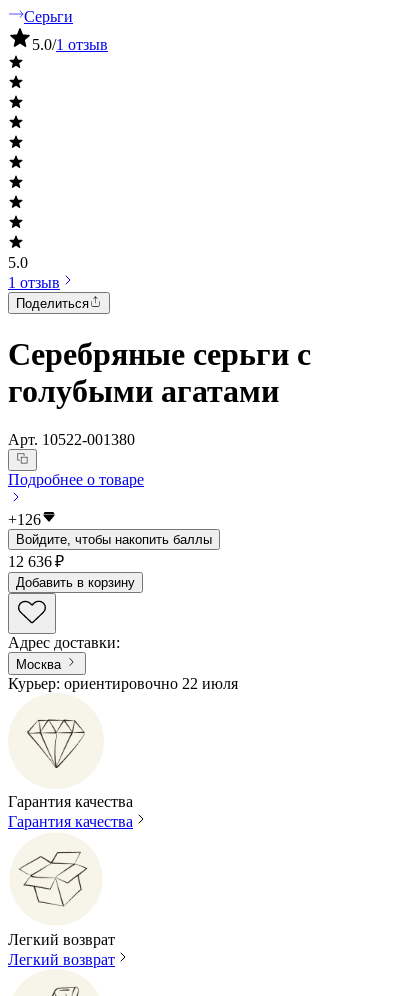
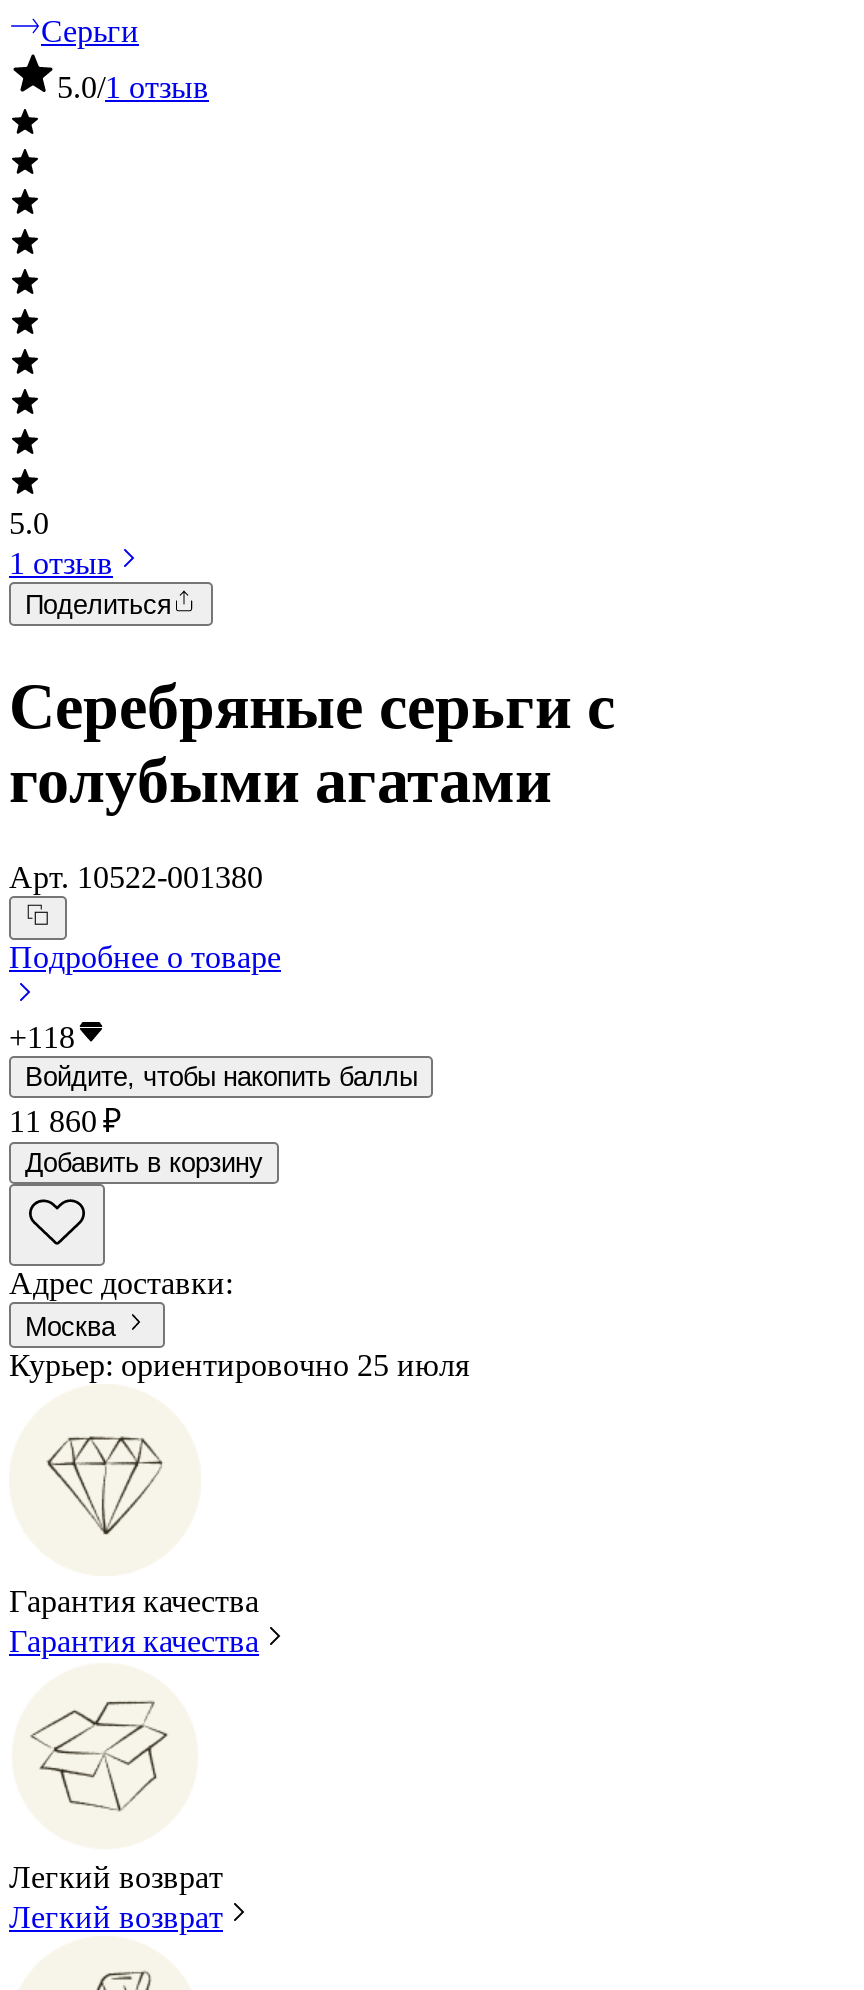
[8,511,41,528] +126 -> [9,1021,75,1055] +118
[8,553,64,570] 12 636 ₽ -> [9,1105,121,1139] 11 860 ₽
[8,675,238,692] Курьер: ориентировочно 22 июля -> [9,1348,469,1382] Курьер: ориентировочно 25 июля

